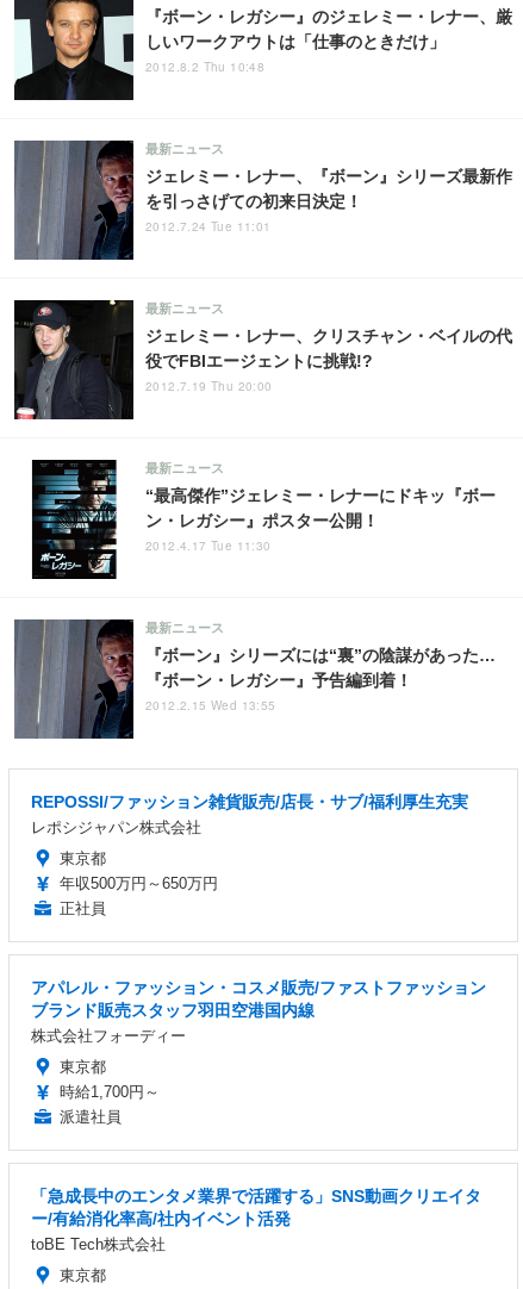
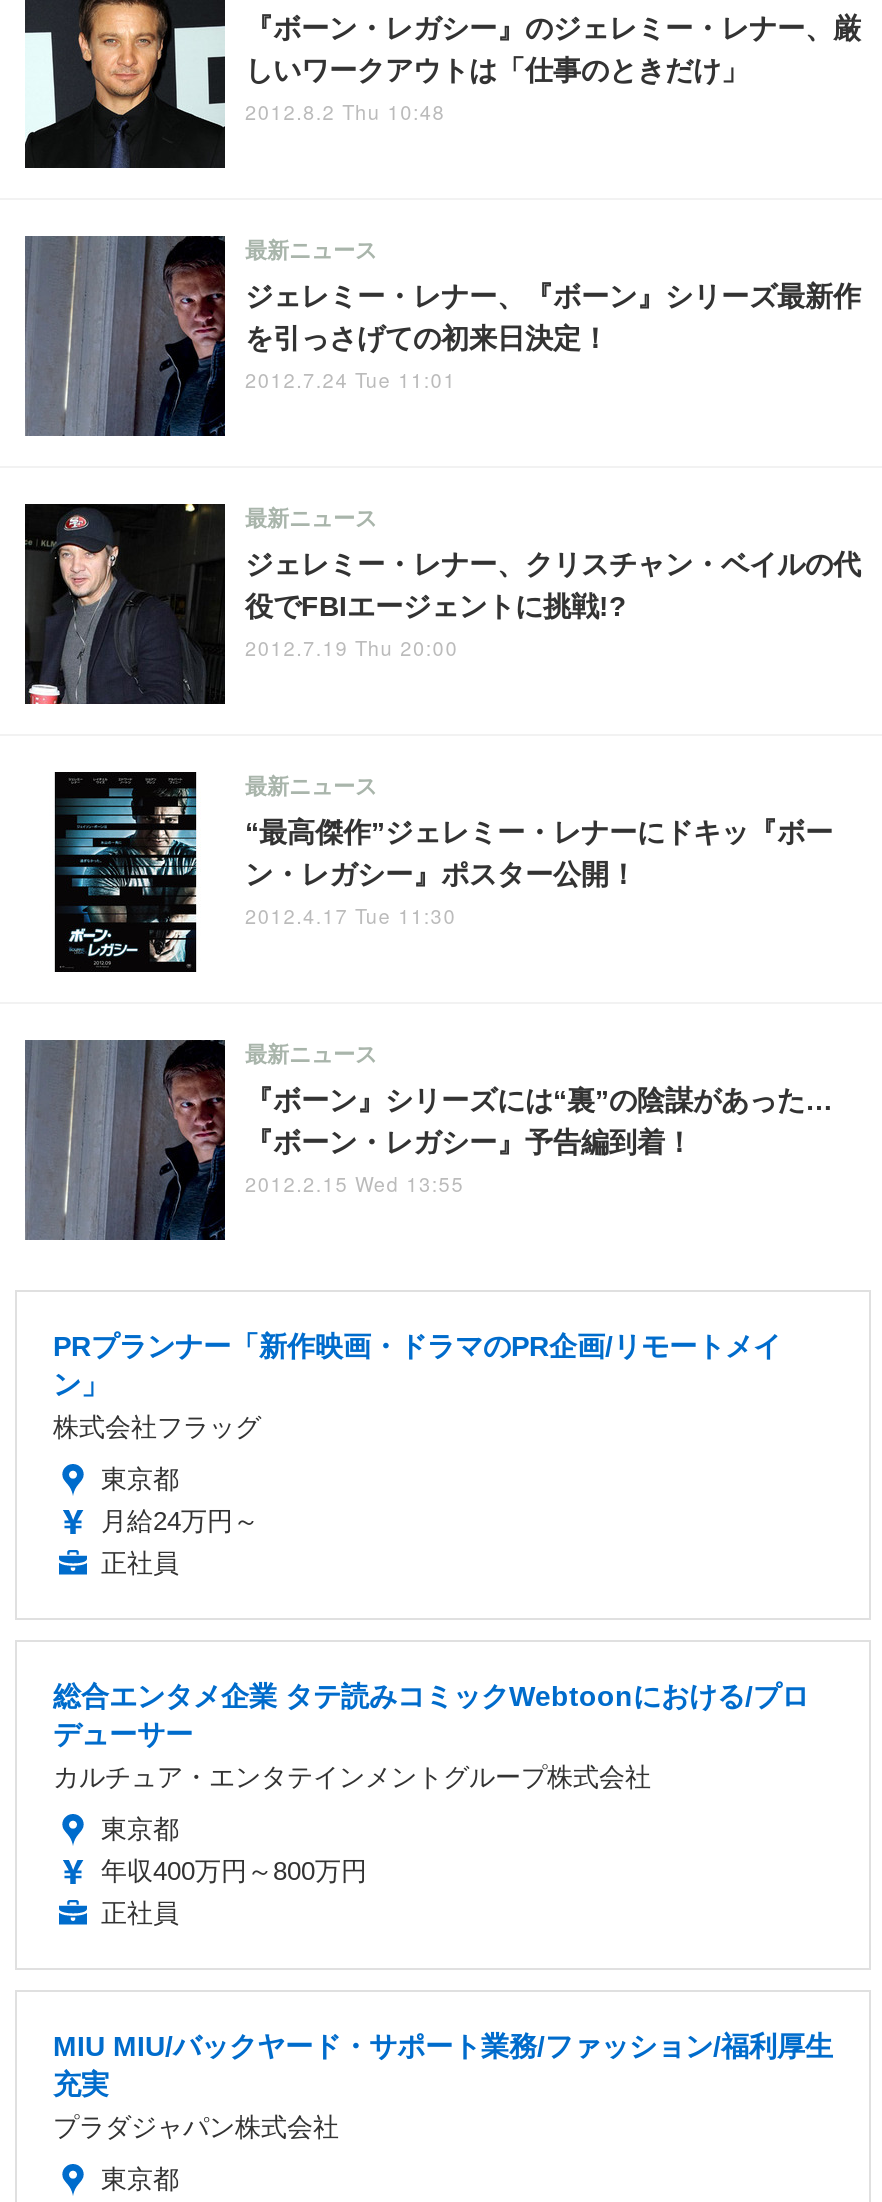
[31,792,468,836] REPOSSI/ファッション雑貨販売/店長・サブ/福利厚生充実 | レポシジャパン株式会社 -> [53,1329,781,1441] PRプランナー「新作映画・ドラマのPR企画/リモートメイ | ン」 | 株式会社フラッグ
[60,874,218,892] 年収500万円～650万円 -> [101,1505,259,1535] 月給24万円～
[31,978,486,1044] アパレル・ファッション・コスメ販売/ファストファッション | ブランド販売スタッフ羽田空港国内線 | 株式会社フォーディー -> [53,1679,809,1791] 総合エンタメ企業 タテ読みコミックWebtoonにおける/プロ | デューサー | カルチュア・エンタテインメントグループ株式会社
[60,1082,160,1125] 時給1,700円～ | 派遣社員 -> [101,1855,367,1927] 年収400万円～800万円 | 正社員
[31,1186,481,1253] 「急成長中のエンタメ業界で活躍する」SNS動画クリエイタ | ー/有給消化率高/社内イベント活発 | toBE Tech株式会社 -> [53,2029,833,2141] MIU MIU/バックヤード・サポート業務/ファッション/福利厚生 | 充実 | プラダジャパン株式会社

